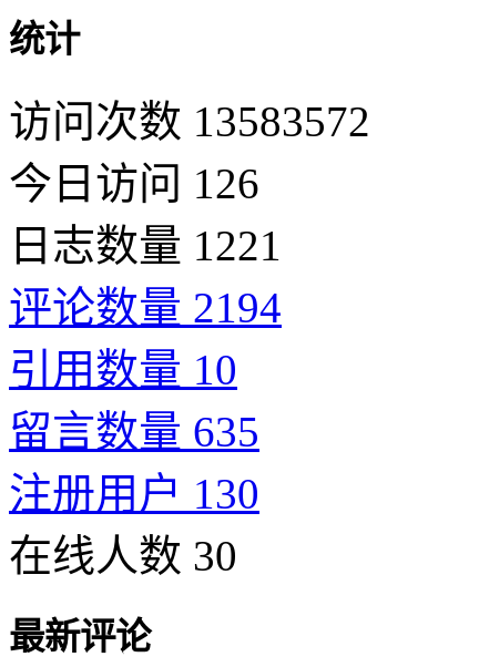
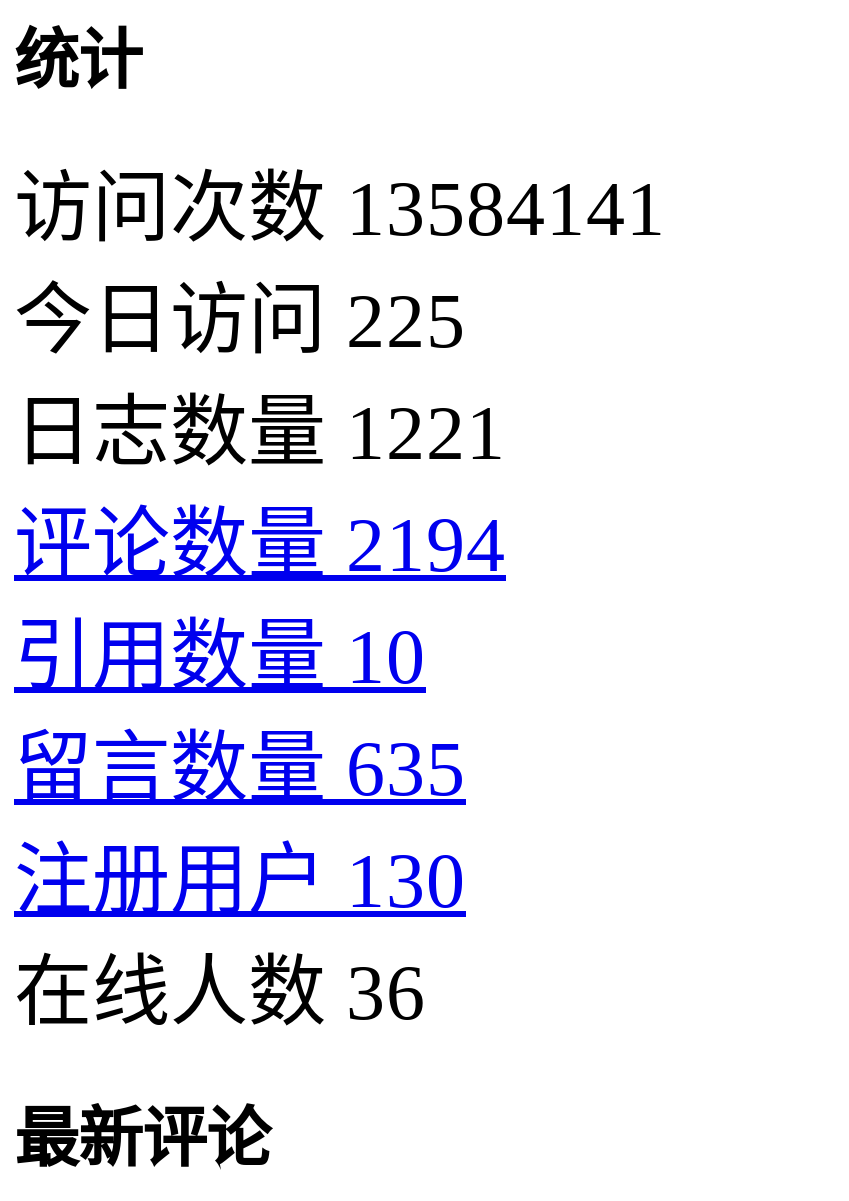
[9,97,370,145] 访问次数 13583572 -> [14,165,666,251] 访问次数 13584141
[9,159,259,207] 今日访问 126 -> [14,277,466,363] 今日访问 225
[9,532,237,579] 在线人数 30 -> [14,949,426,1035] 在线人数 36

